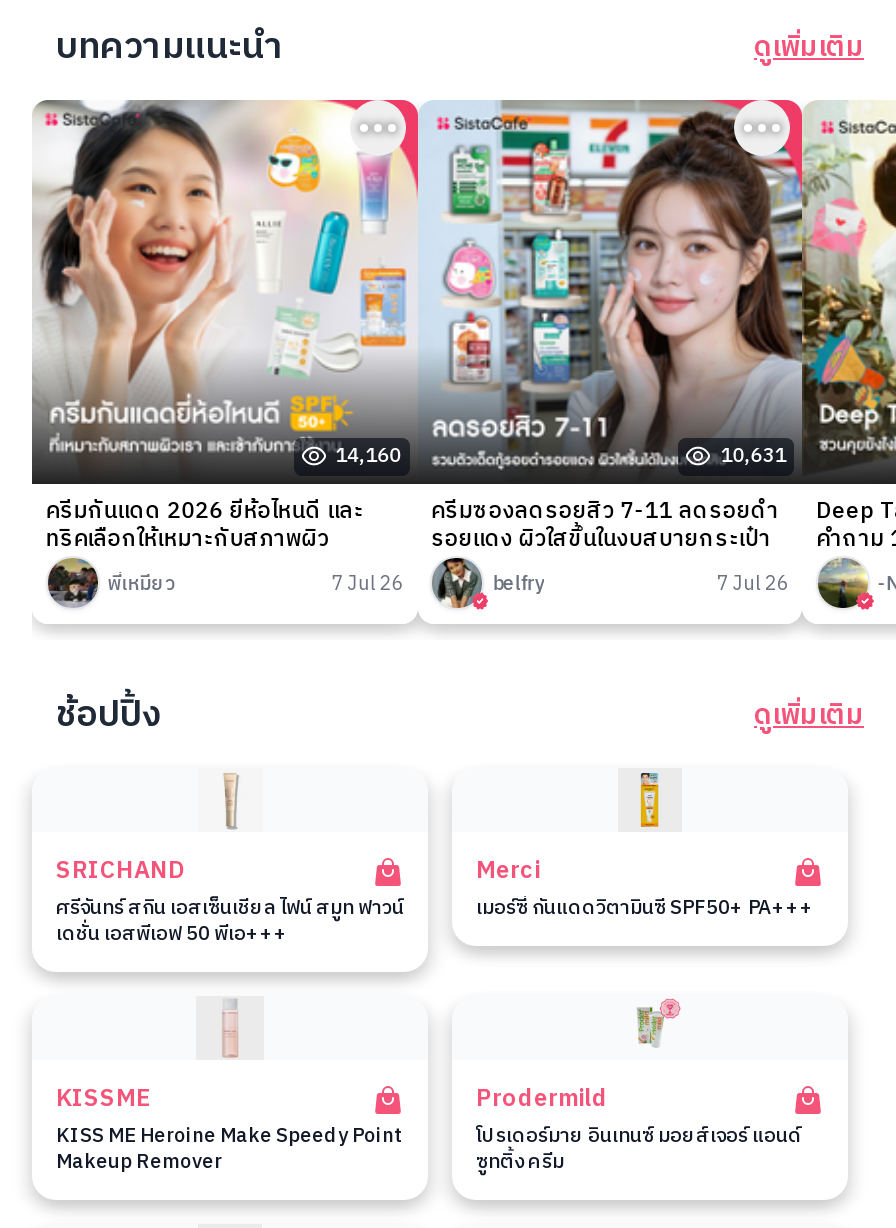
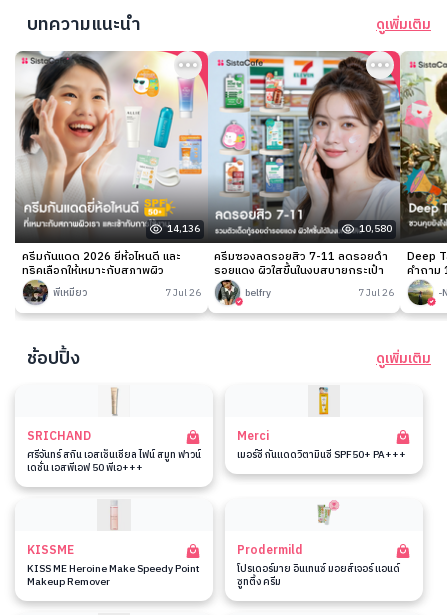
[335,441,401,473] 14,160 -> [167,221,200,237] 14,136
[720,441,786,473] 10,631 -> [359,221,392,237] 10,580

